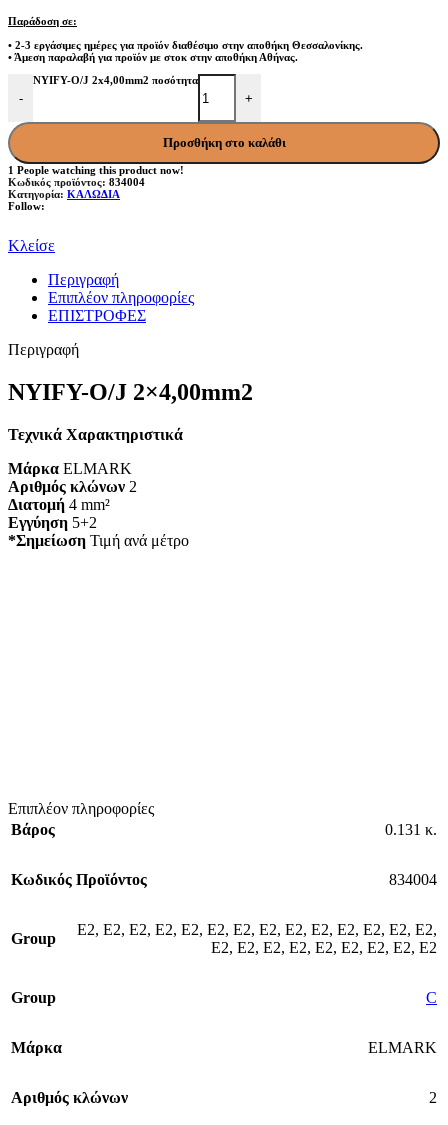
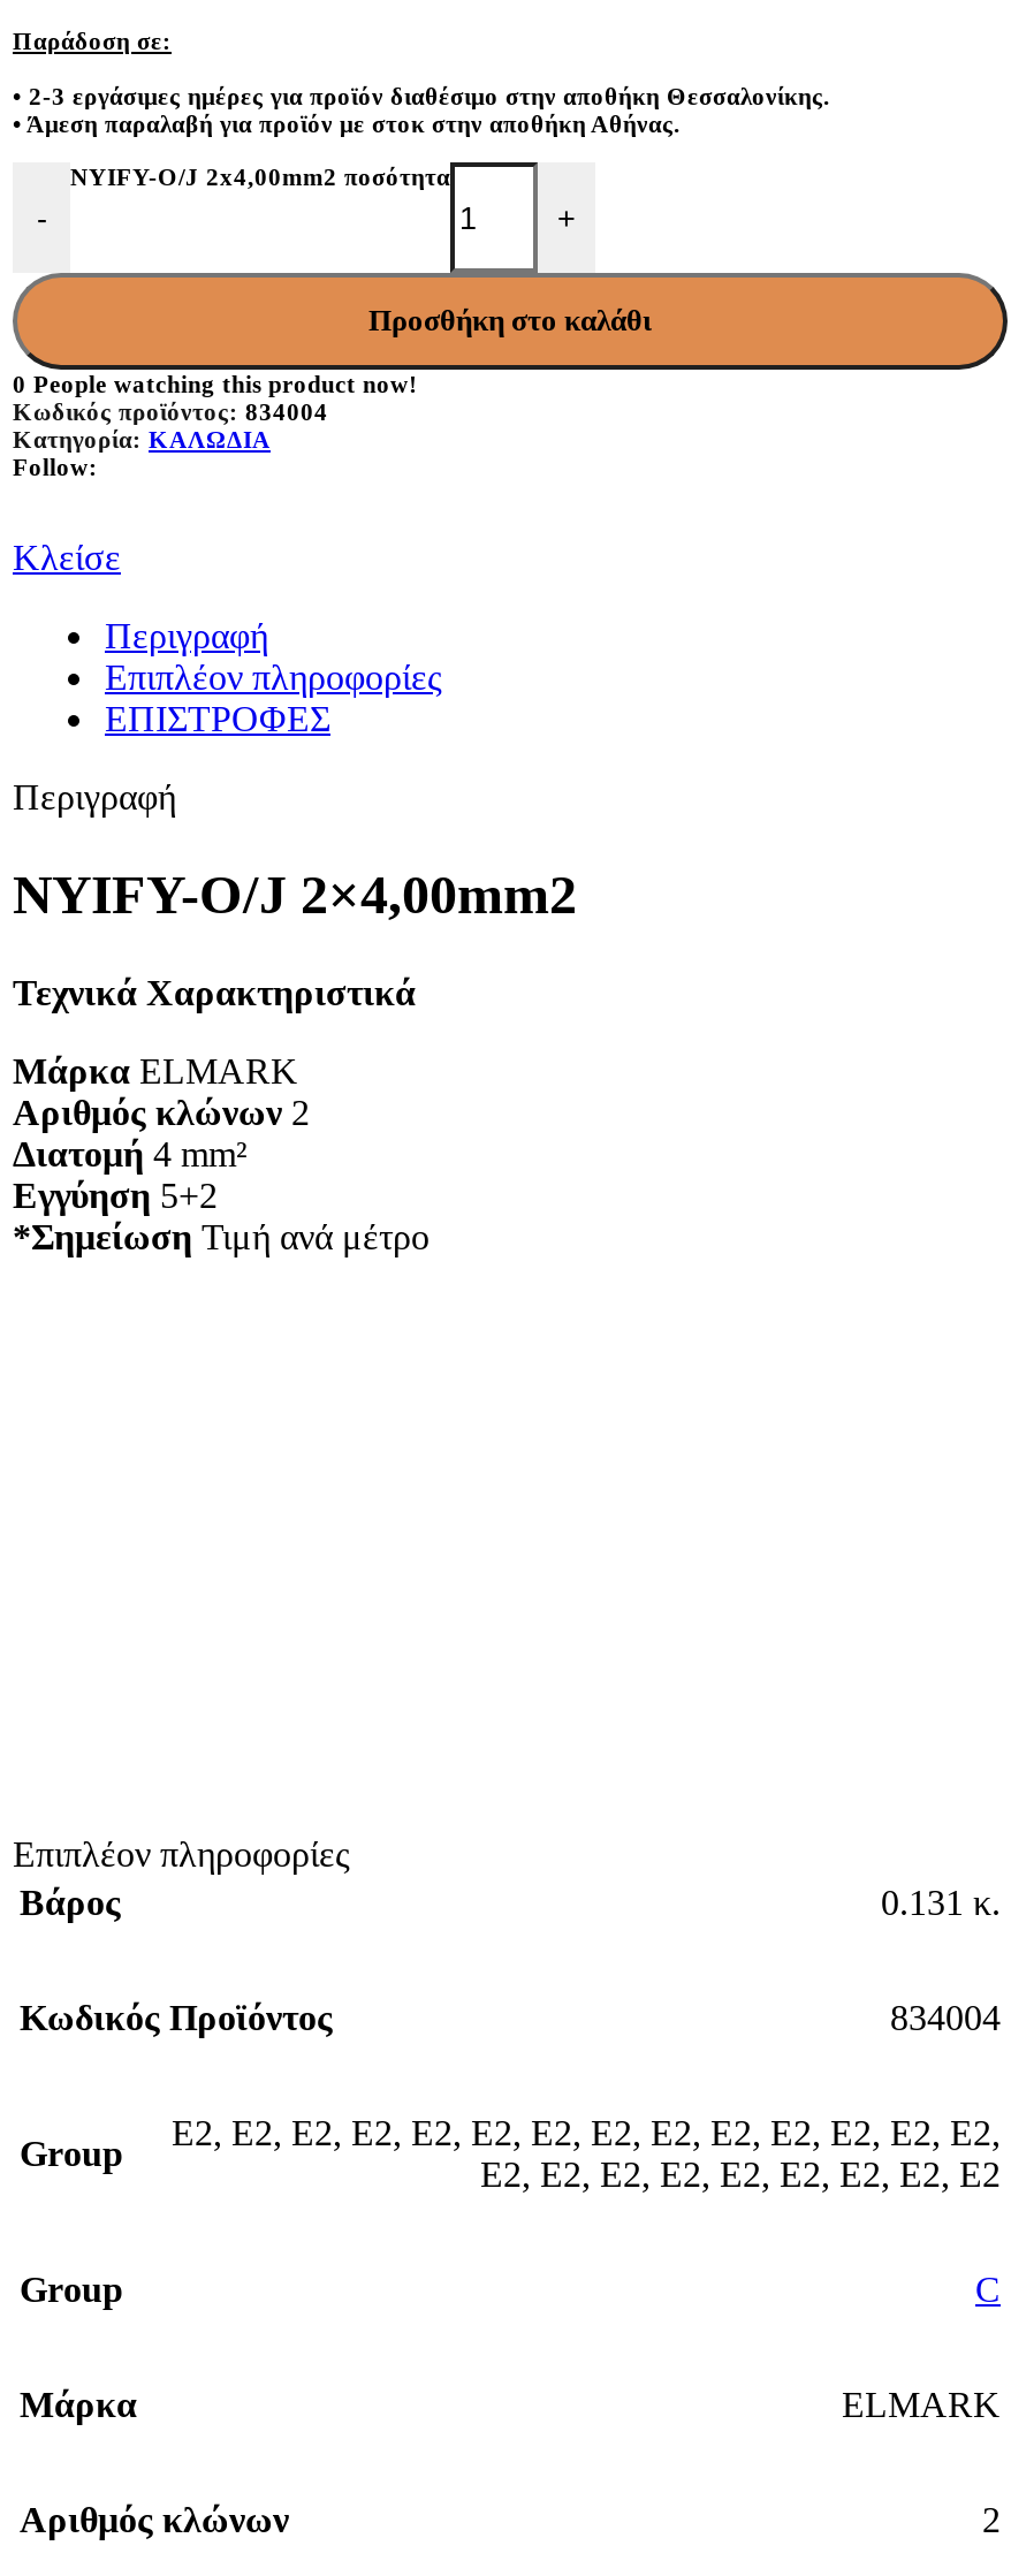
[8,164,184,176] 1 People watching this product now! -> [13,370,418,398] 0 People watching this product now!

